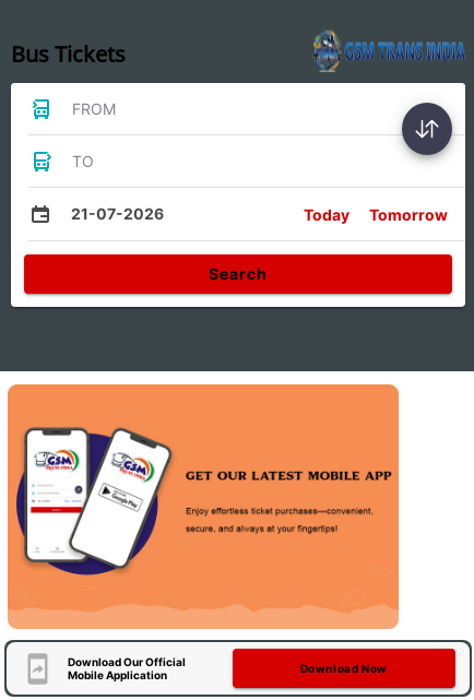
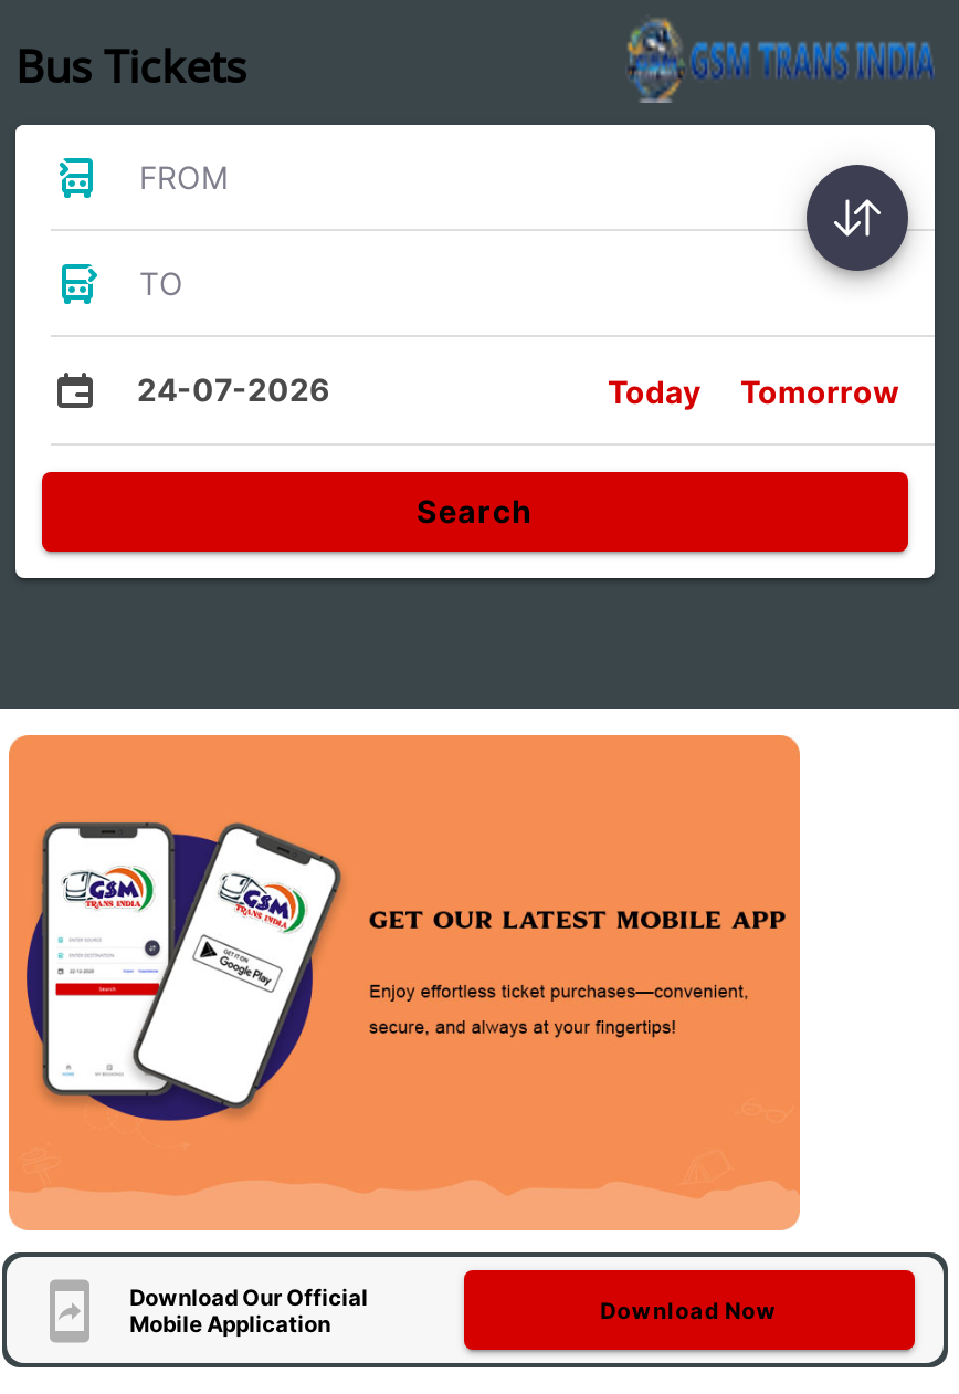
[71,204,164,223] 21-07-2026 -> [137,370,329,408] 24-07-2026

